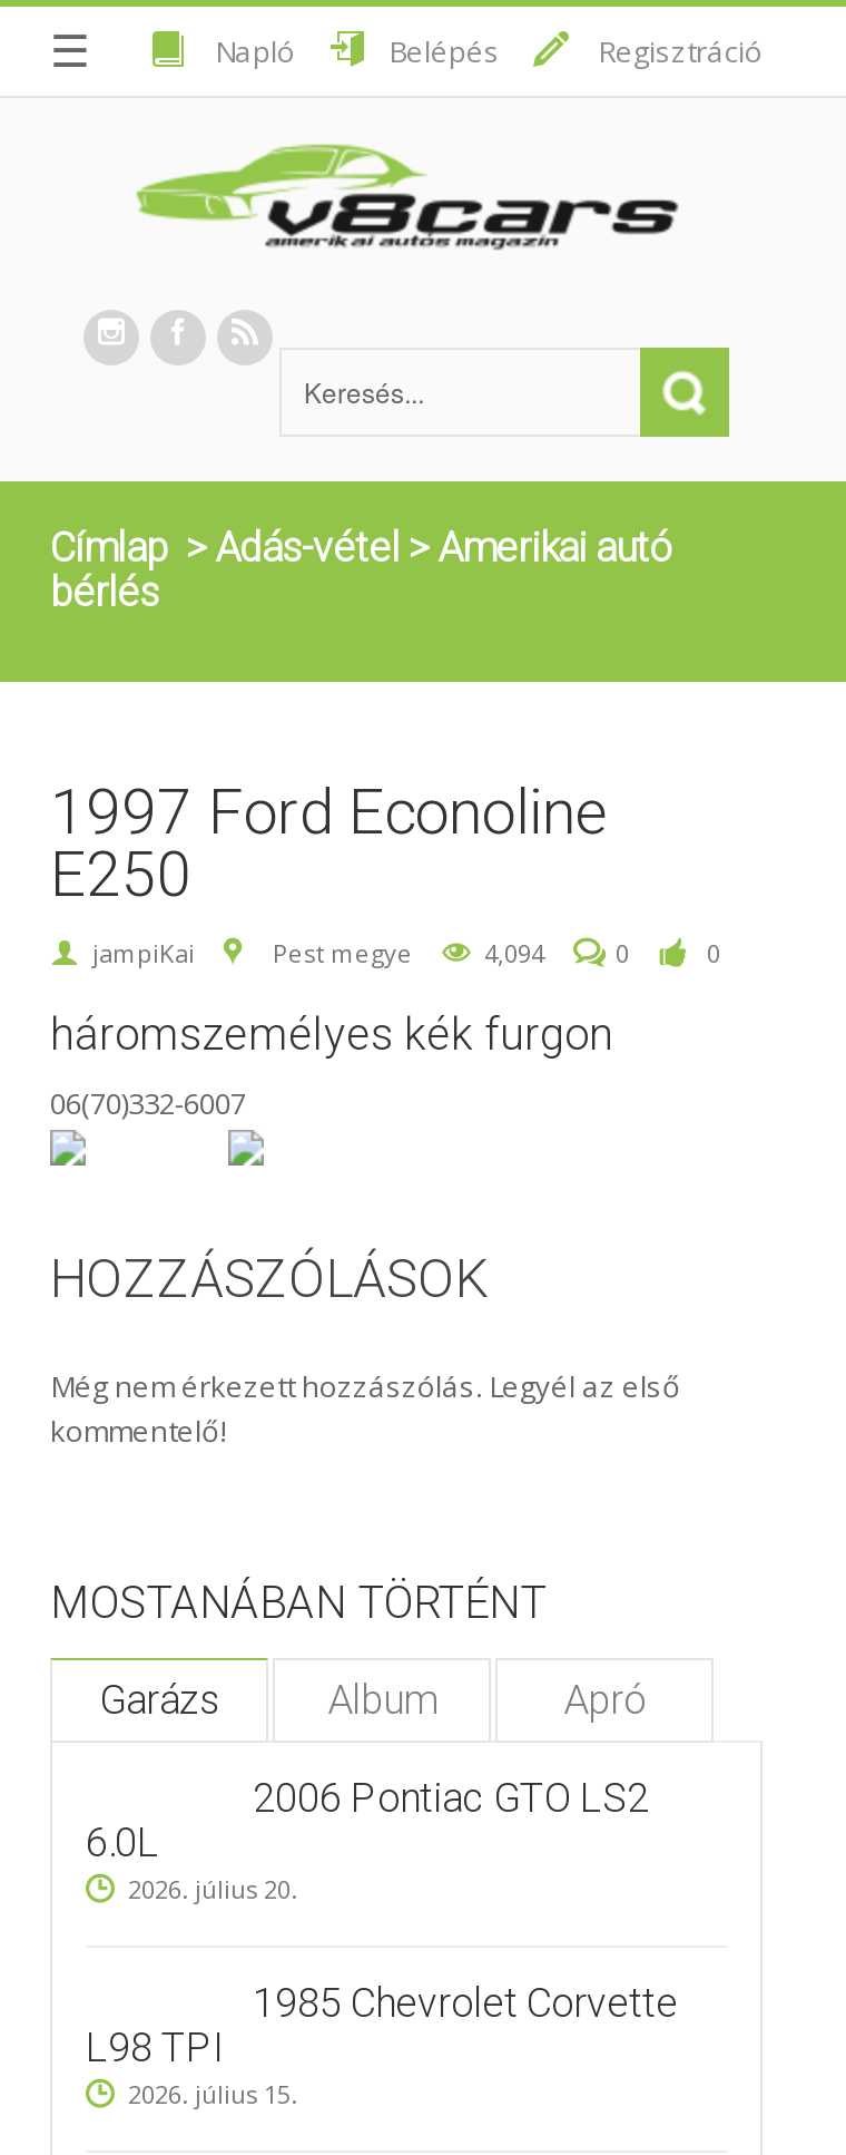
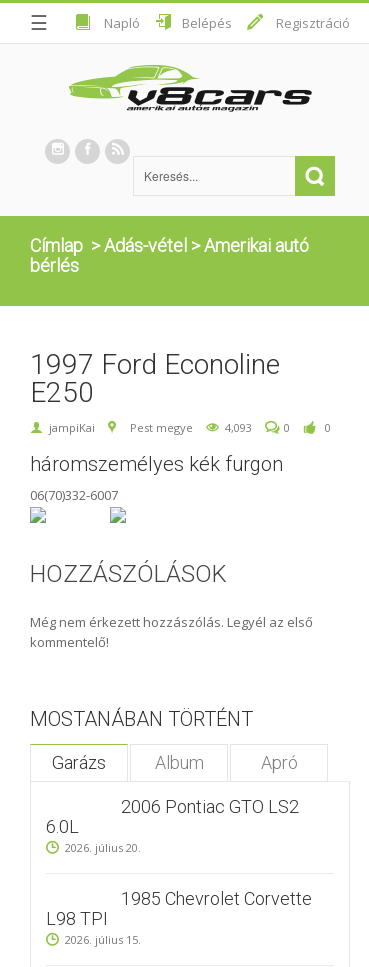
[484,935,544,968] 4,094 -> [225,419,252,434] 4,093

